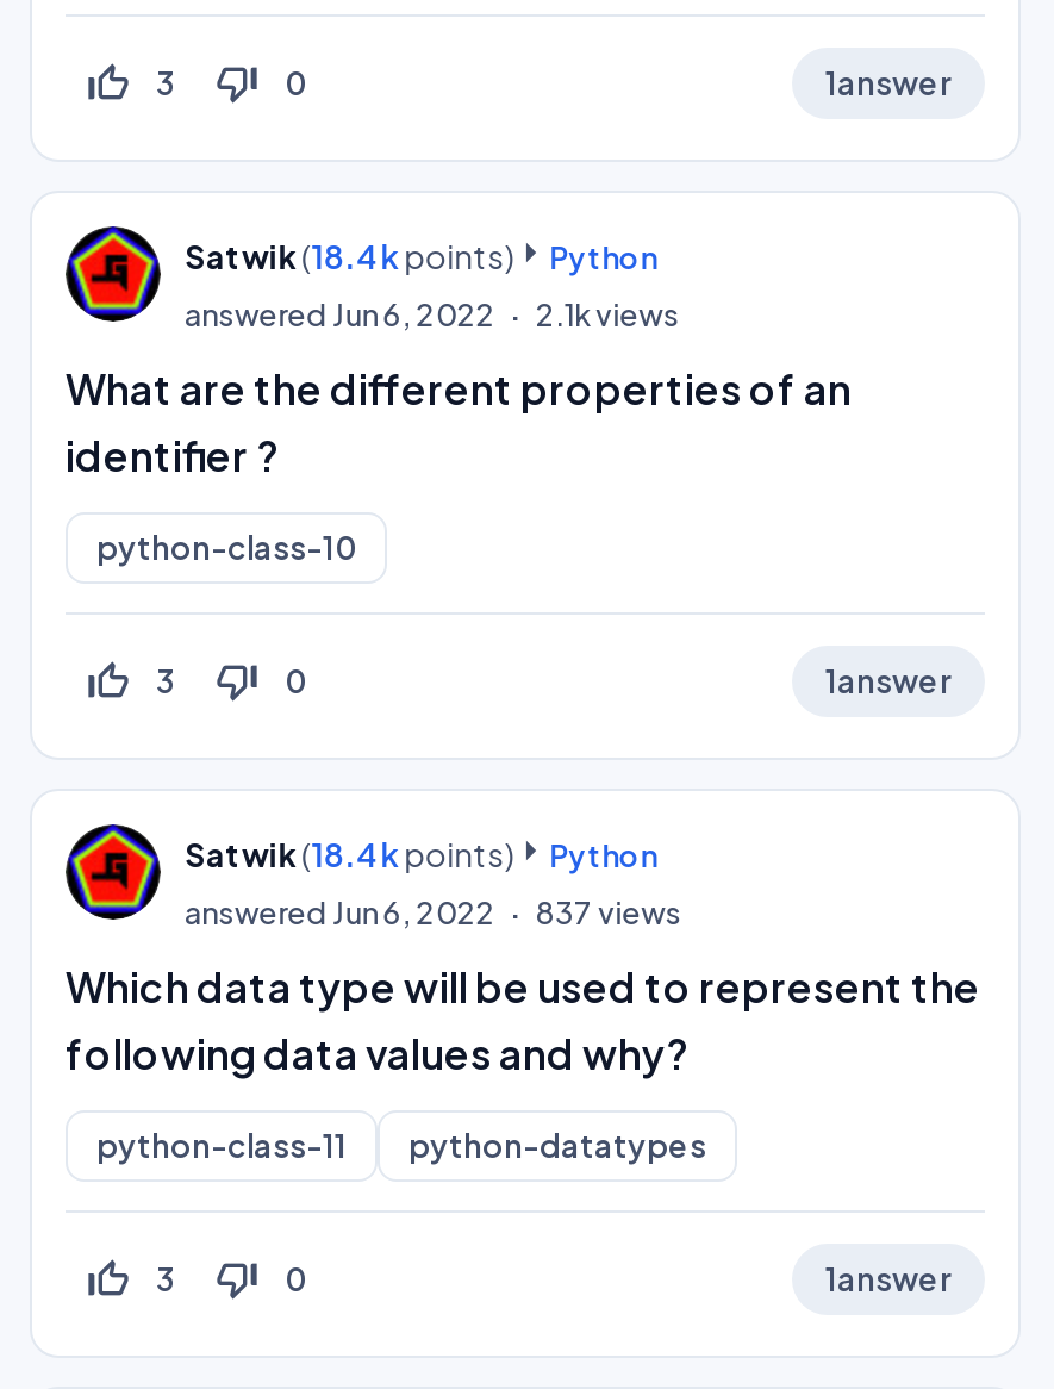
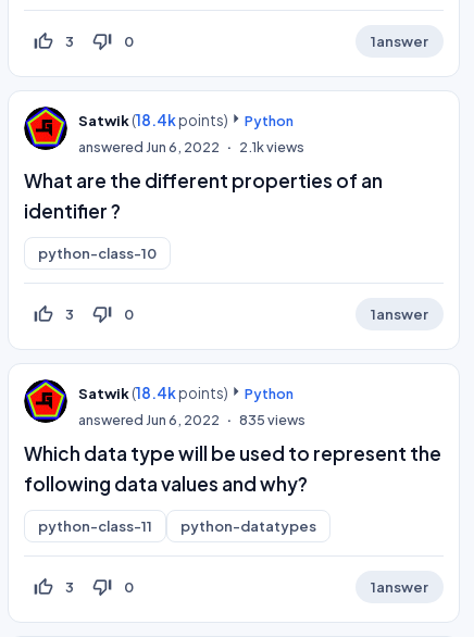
[185,893,682,932] answered Jun 6, 2022 837 views -> [78,411,305,428] answered Jun 6, 2022 835 views

